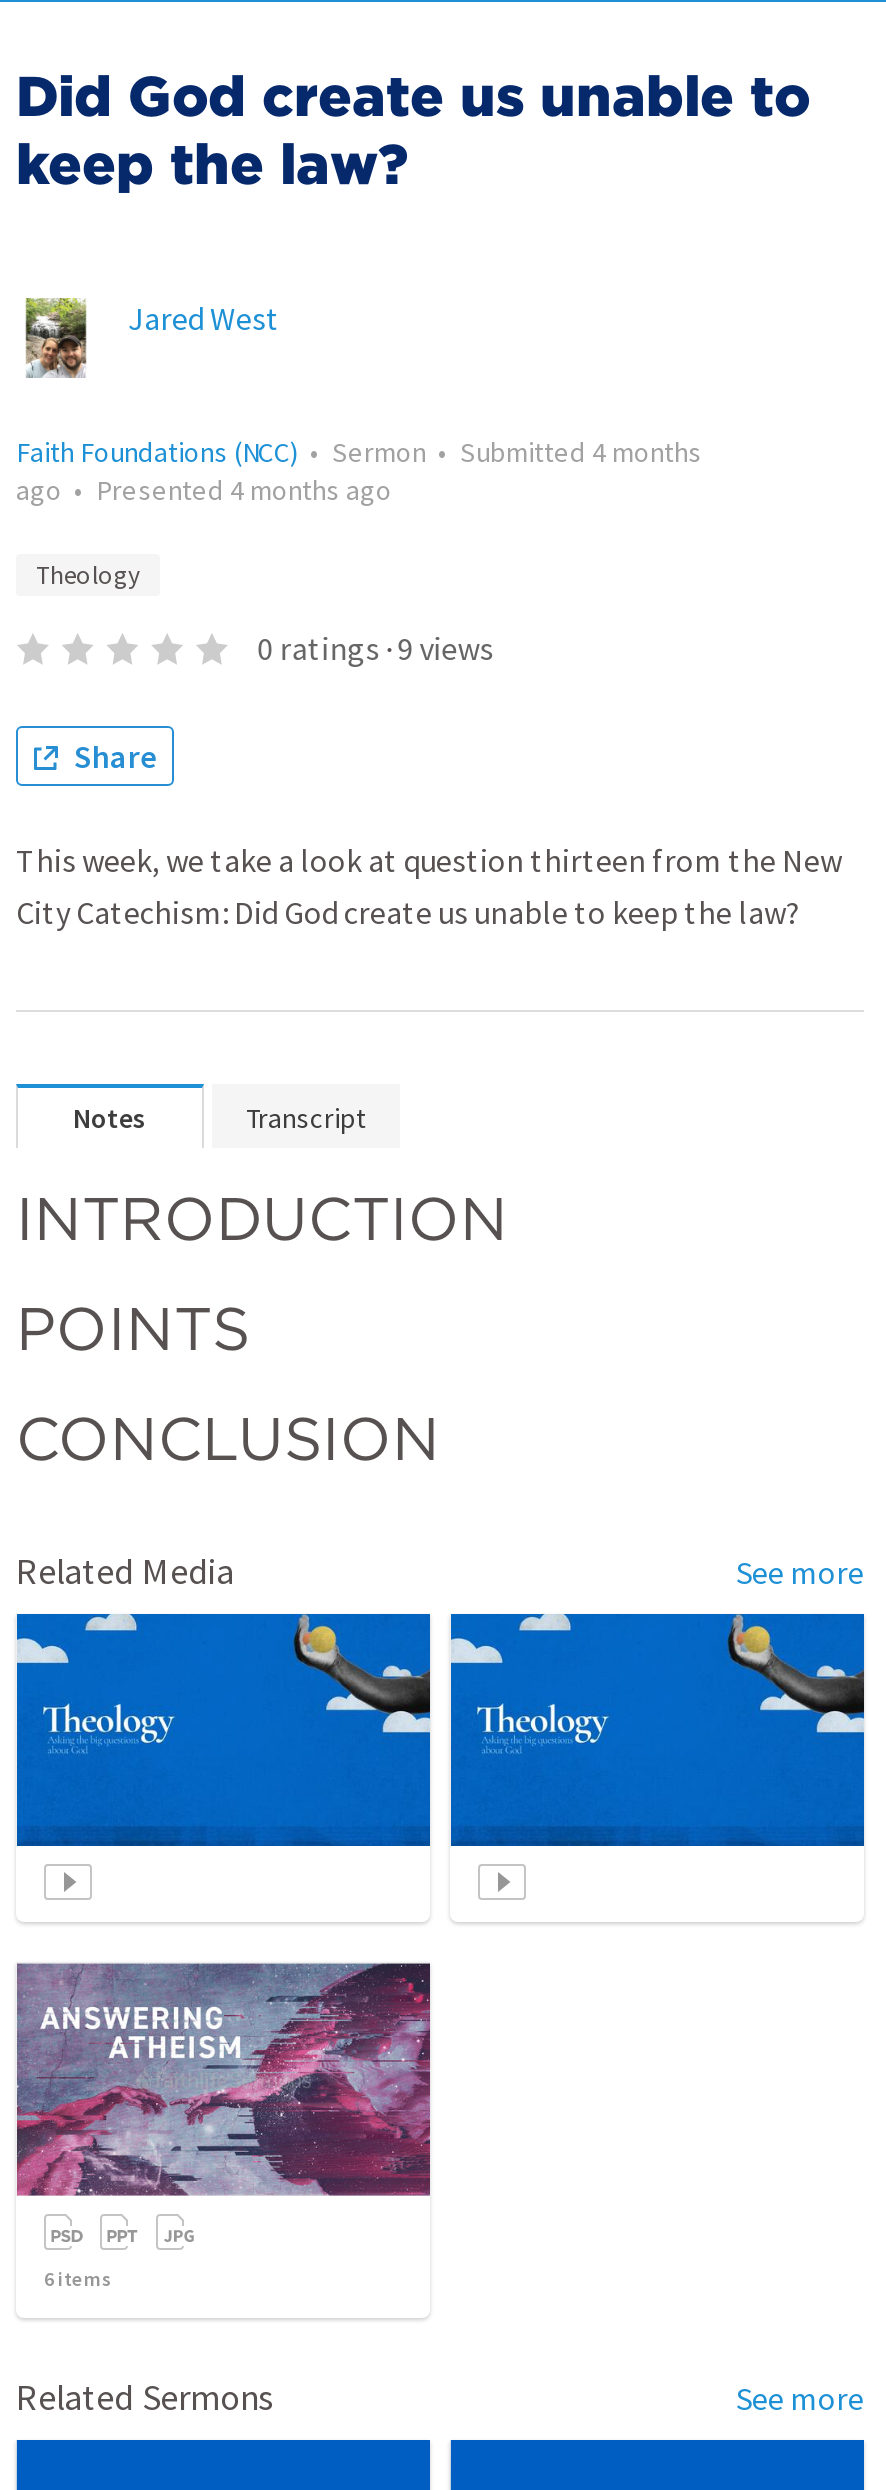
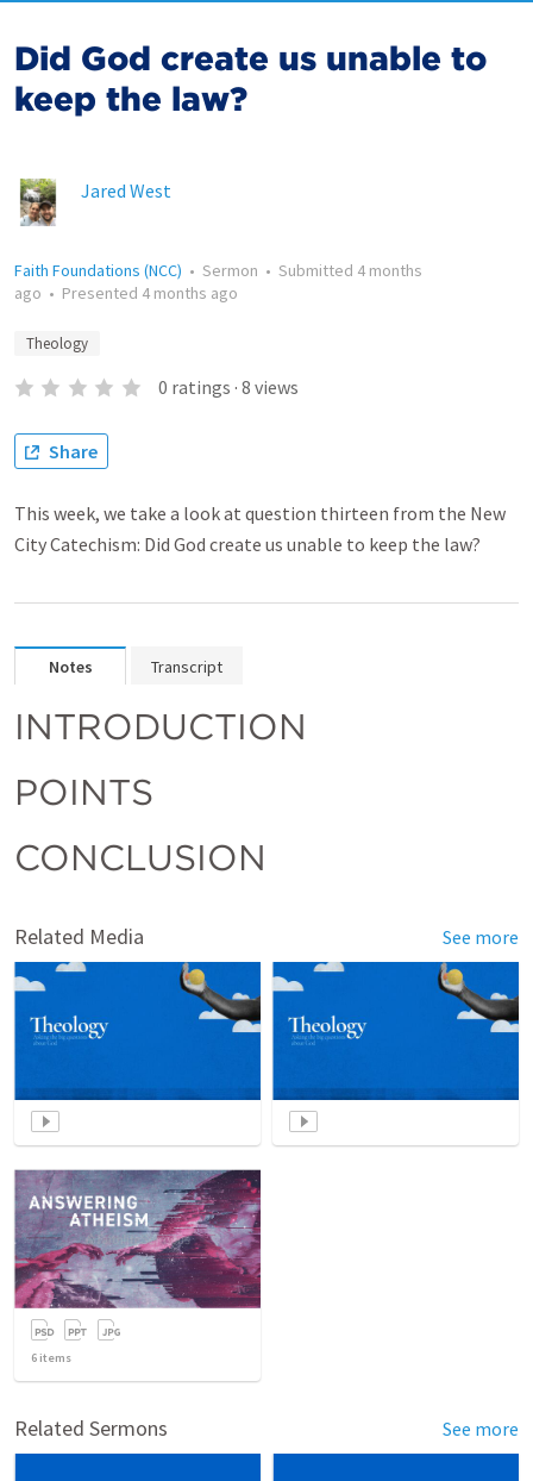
[257,628,493,668] 0 ratings · 9 views -> [158,375,298,399] 0 ratings · 8 views

